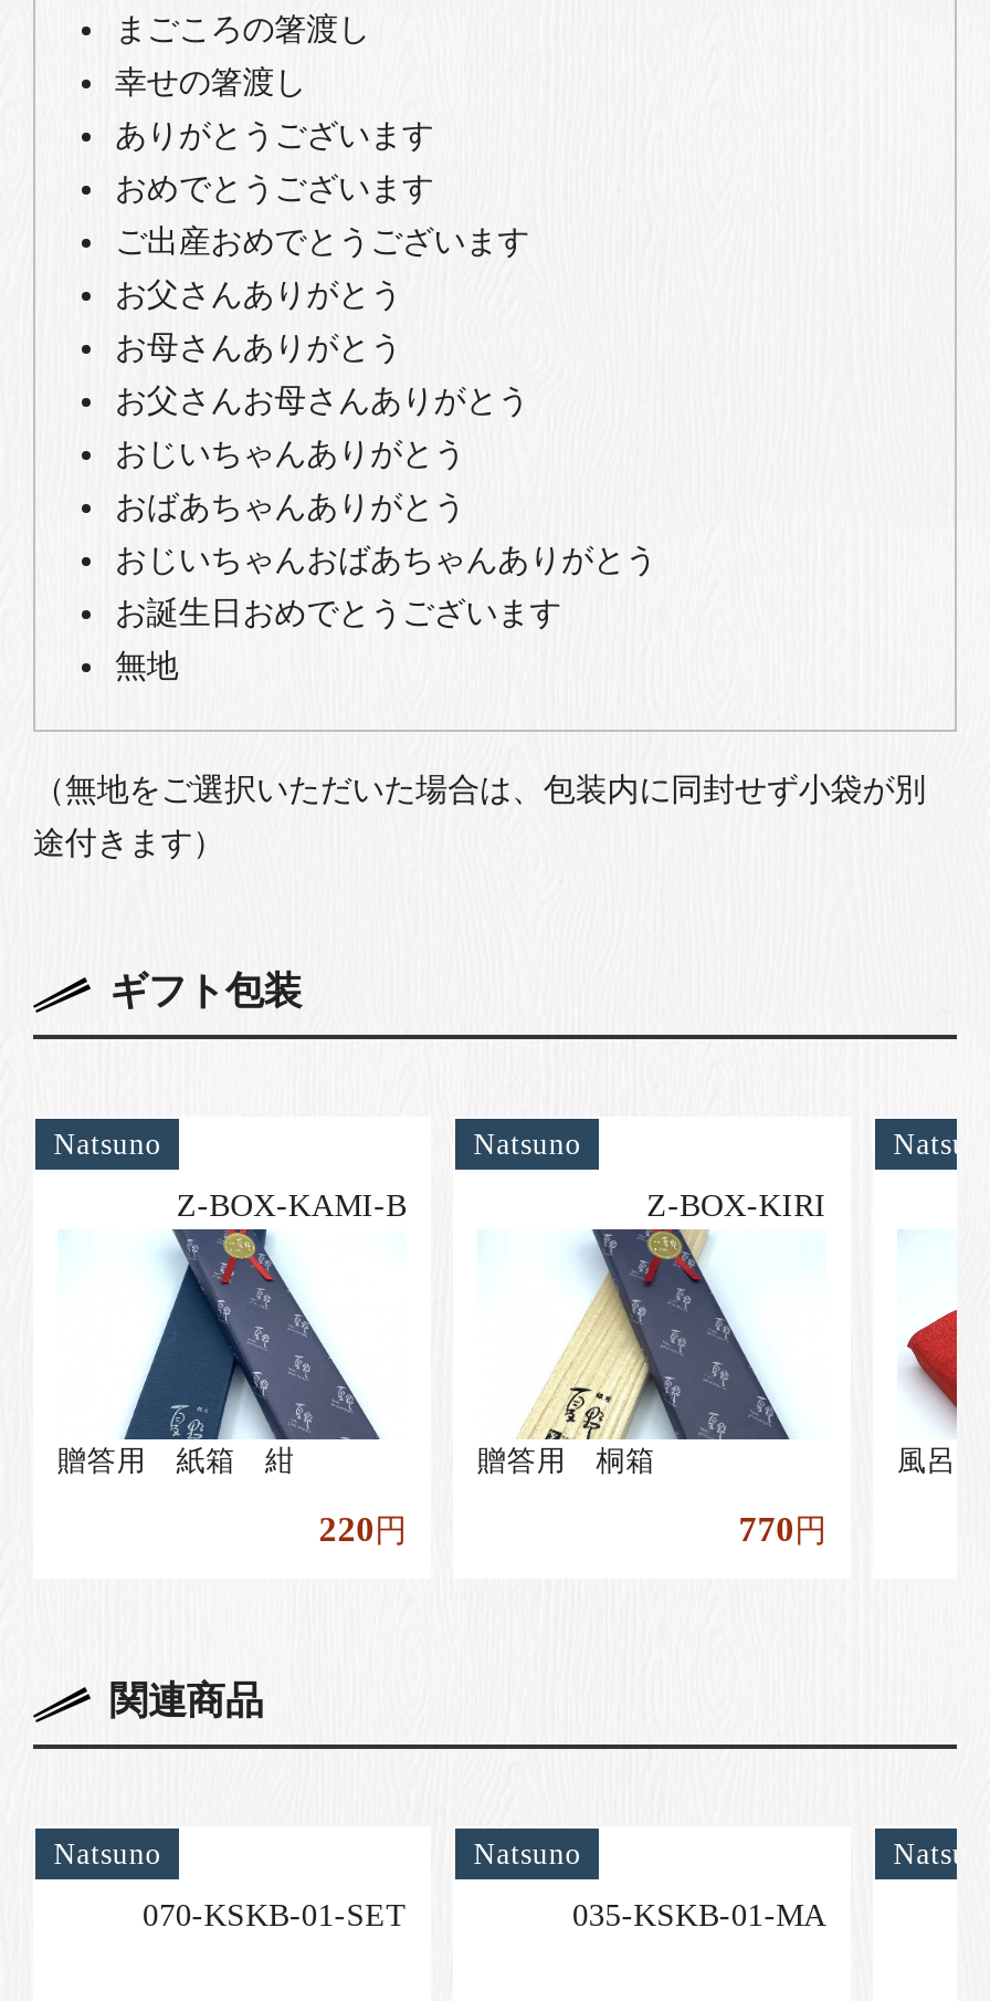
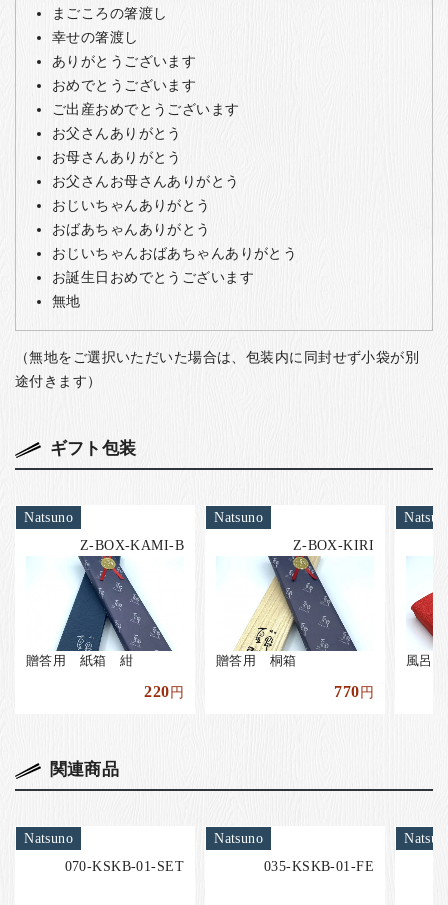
[572,1897,826,1933] 035-KSKB-01-MA -> [264,858,374,874] 035-KSKB-01-FE

